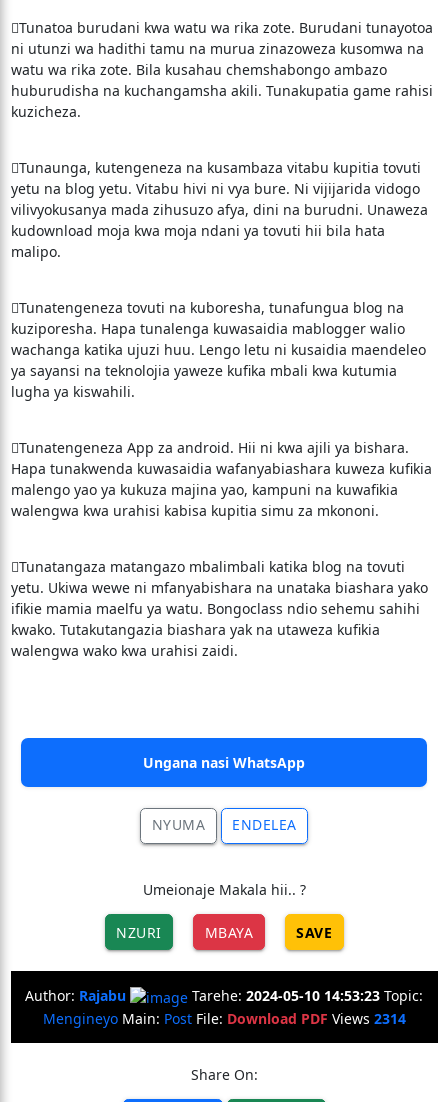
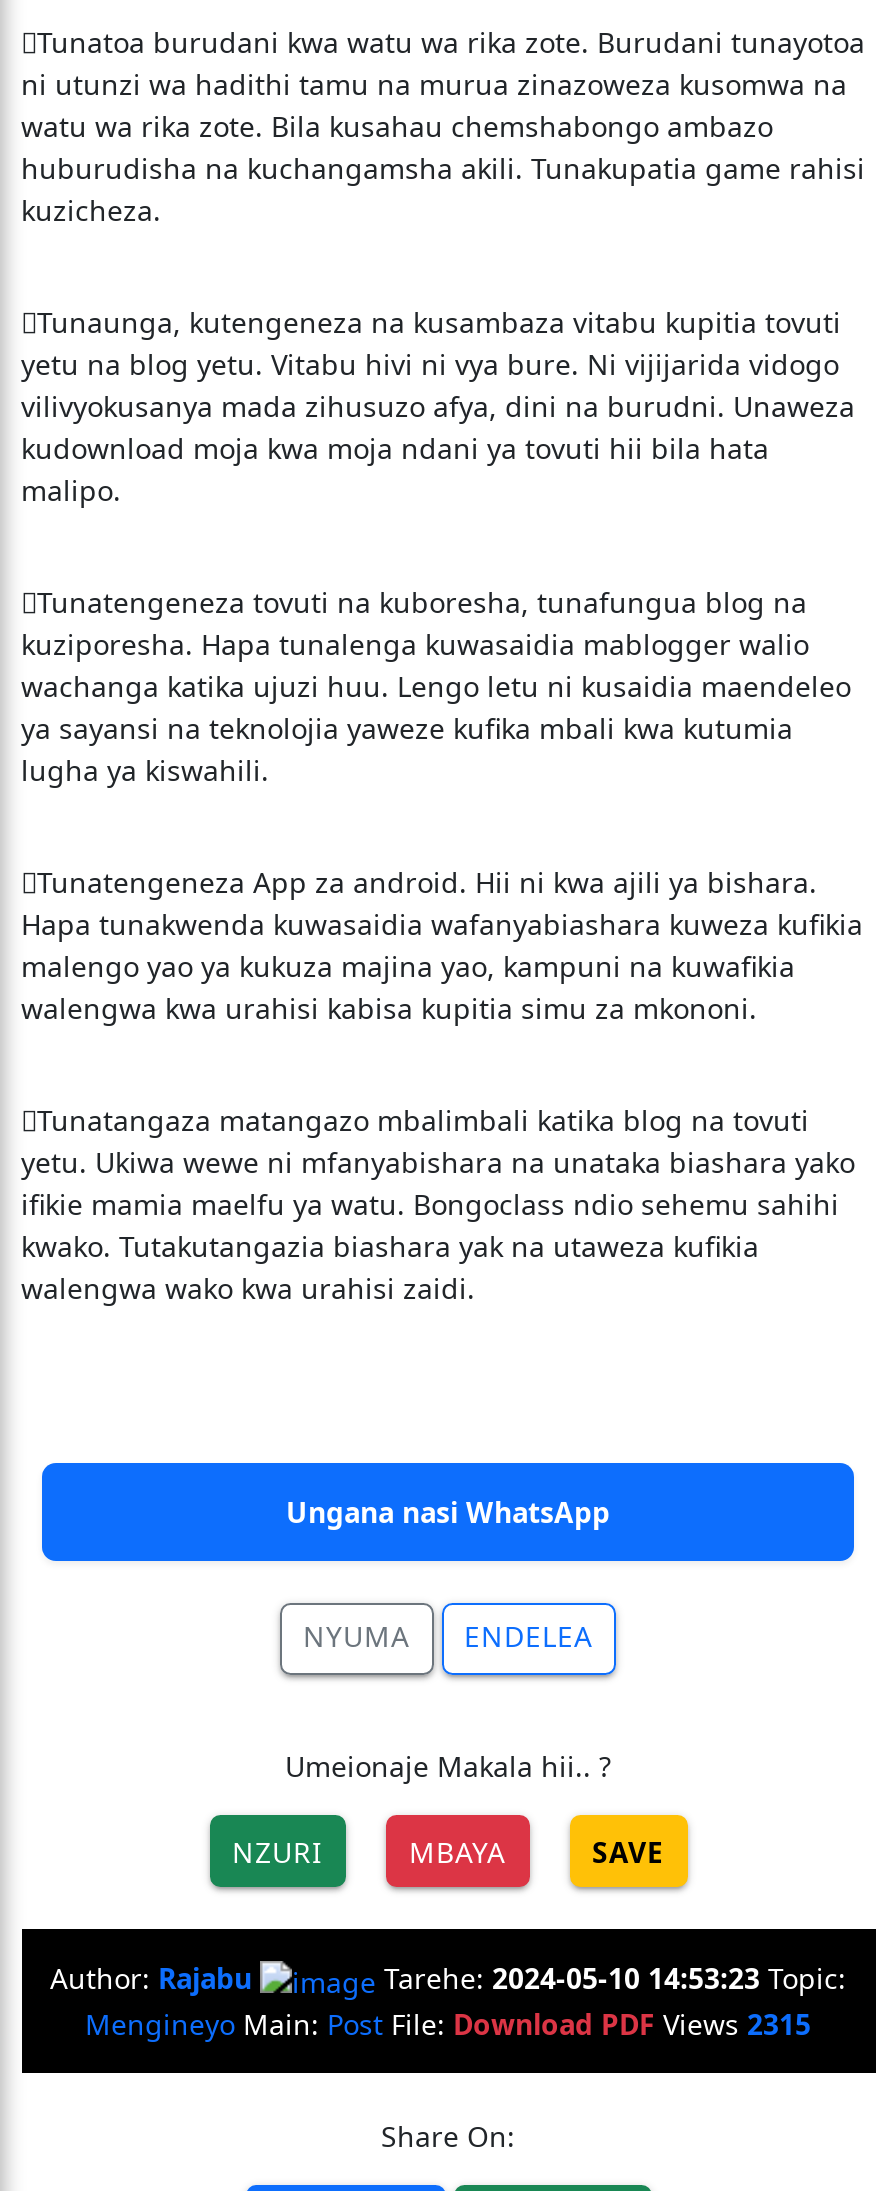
[42,1009,405,1028] Mengineyo Main: Post File: Download PDF Views 2314 -> [85,2005,811,2043] Mengineyo Main: Post File: Download PDF Views 2315

